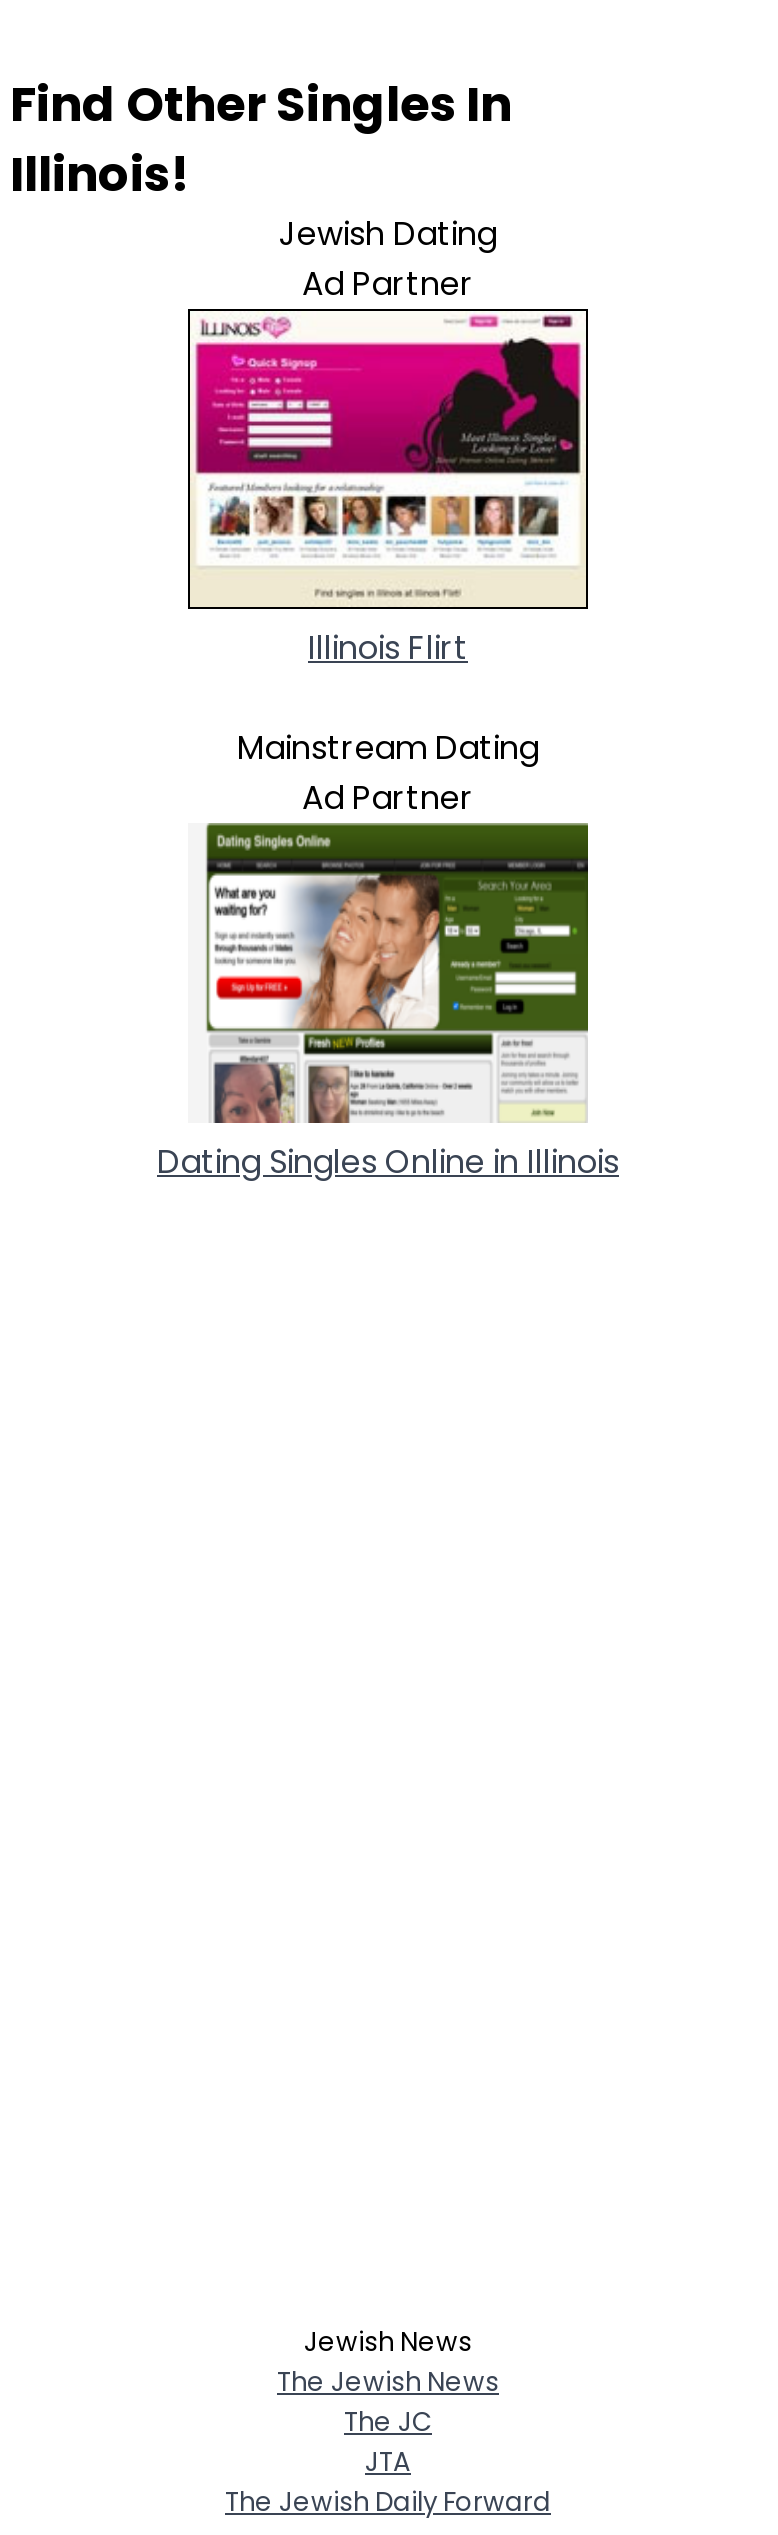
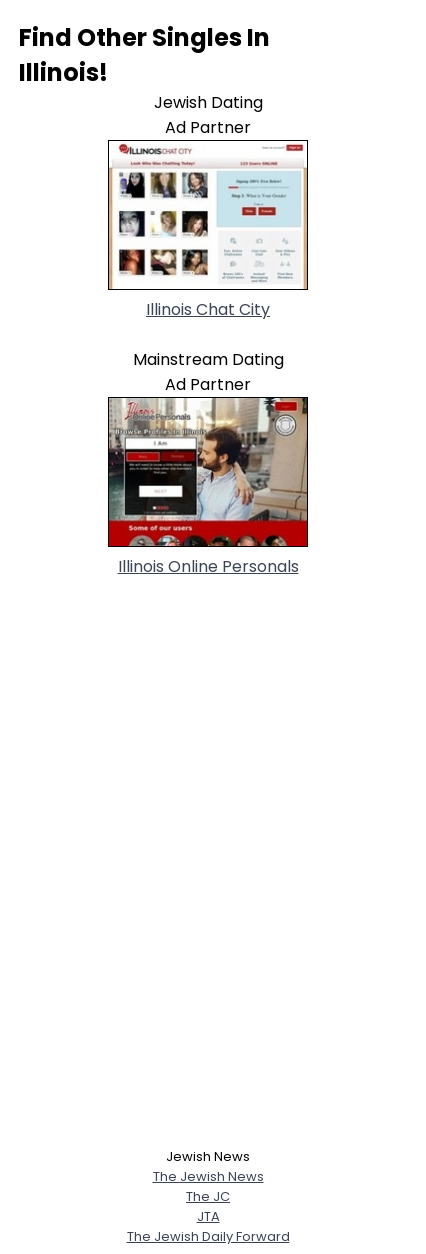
[188,313,588,670] [image] | Illinois Flirt -> [108,142,308,321] [image] | Illinois Chat City
[157,821,619,1184] [image] | Dating Singles Online in Illinois -> [107,396,309,578] [image] | Illinois Online Personals

